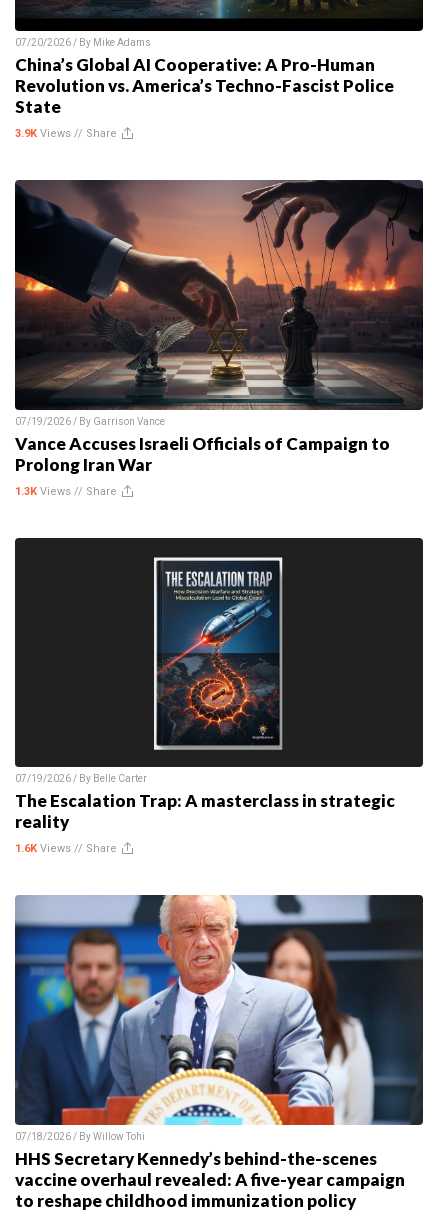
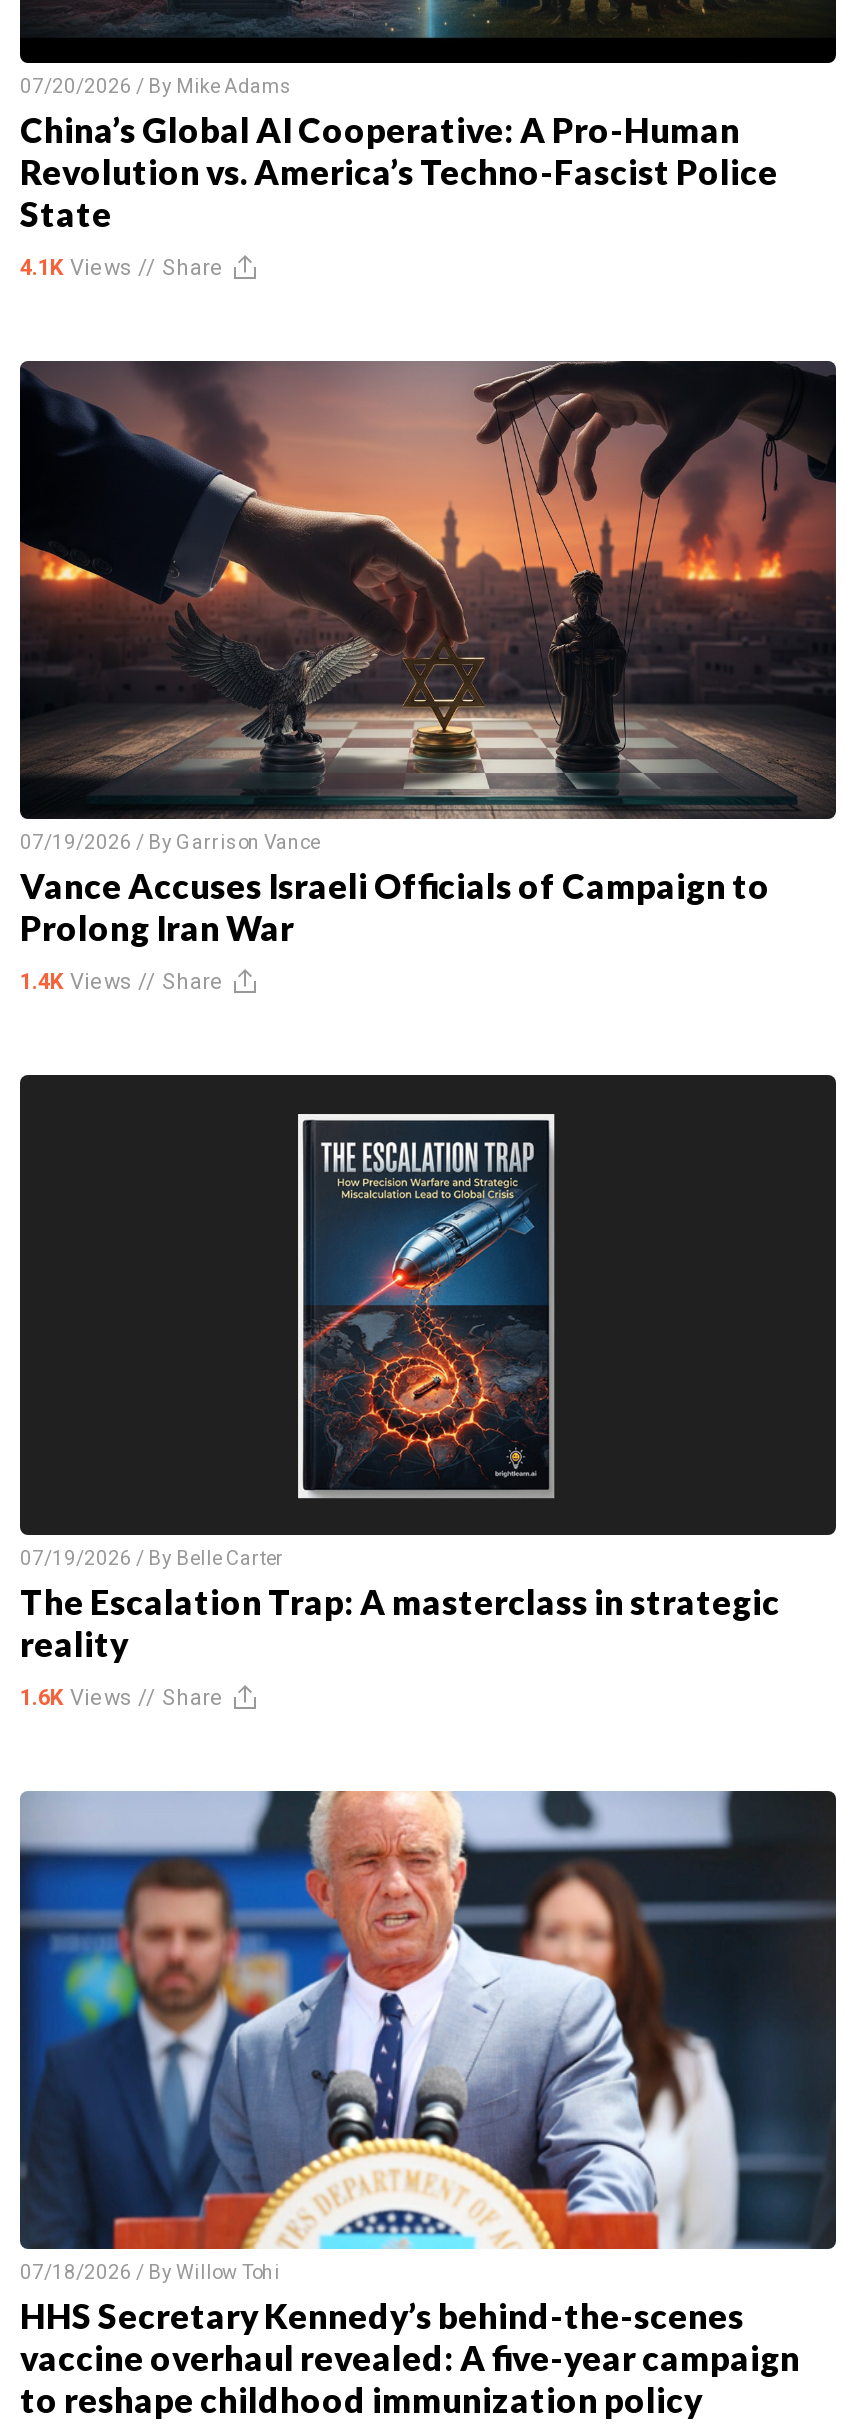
[15,127,117,140] 3.9K Views // Share -> [20,254,224,280] 4.1K Views // Share
[15,484,117,497] 1.3K Views // Share -> [20,969,224,995] 1.4K Views // Share

